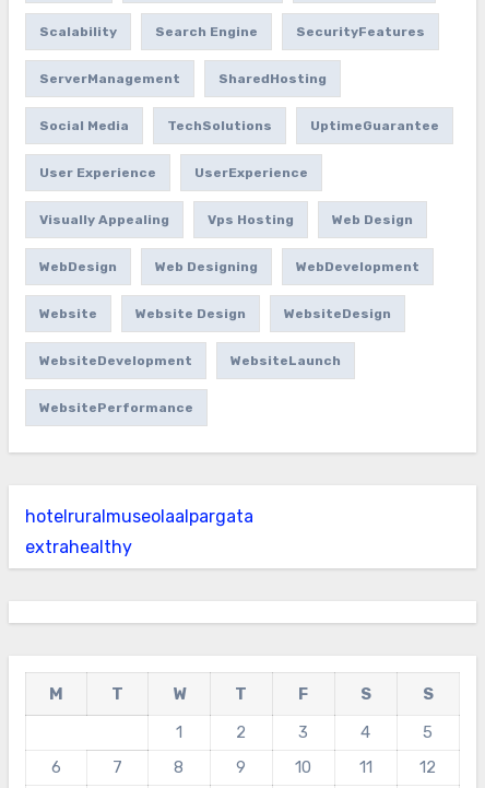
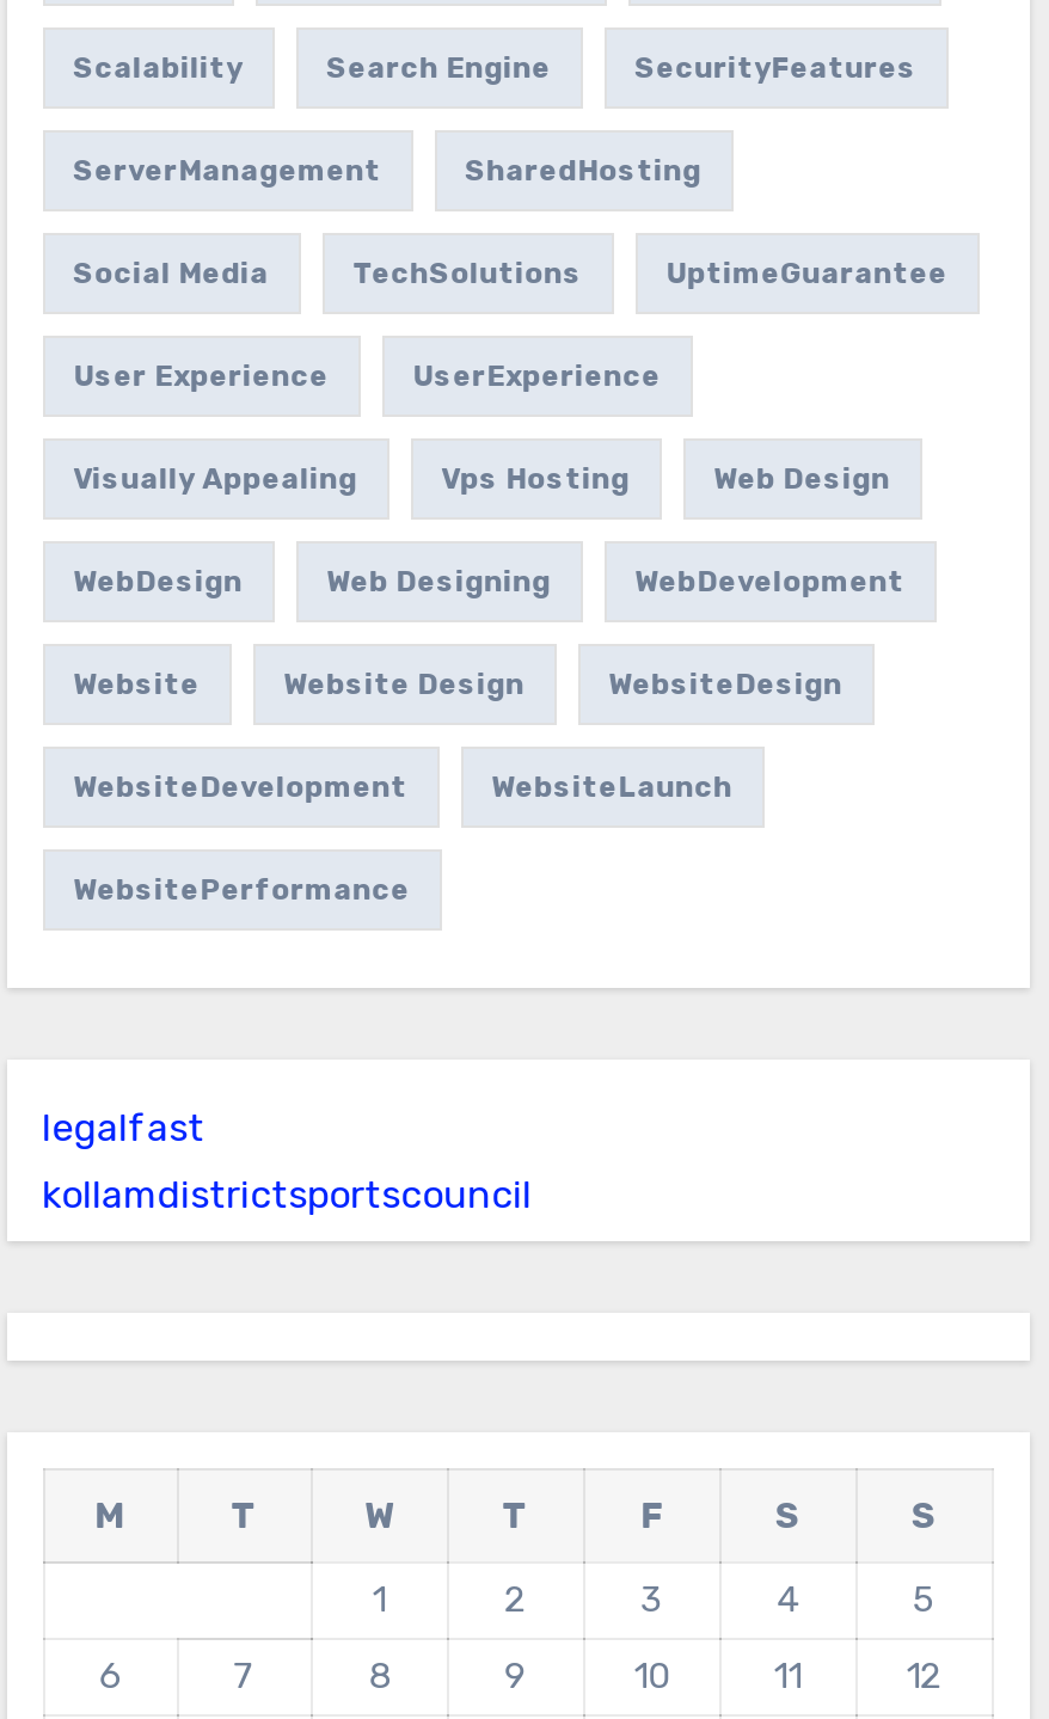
[25,506,253,527] hotelruralmuseolaalpargata -> [42,1105,205,1151] legalfast
[25,537,132,558] extrahealthy -> [42,1172,532,1218] kollamdistrictsportscouncil

